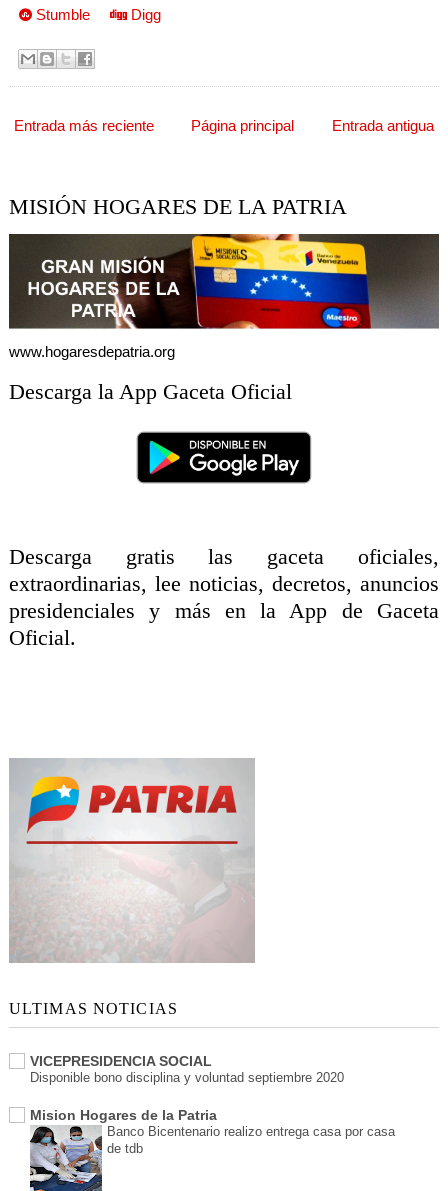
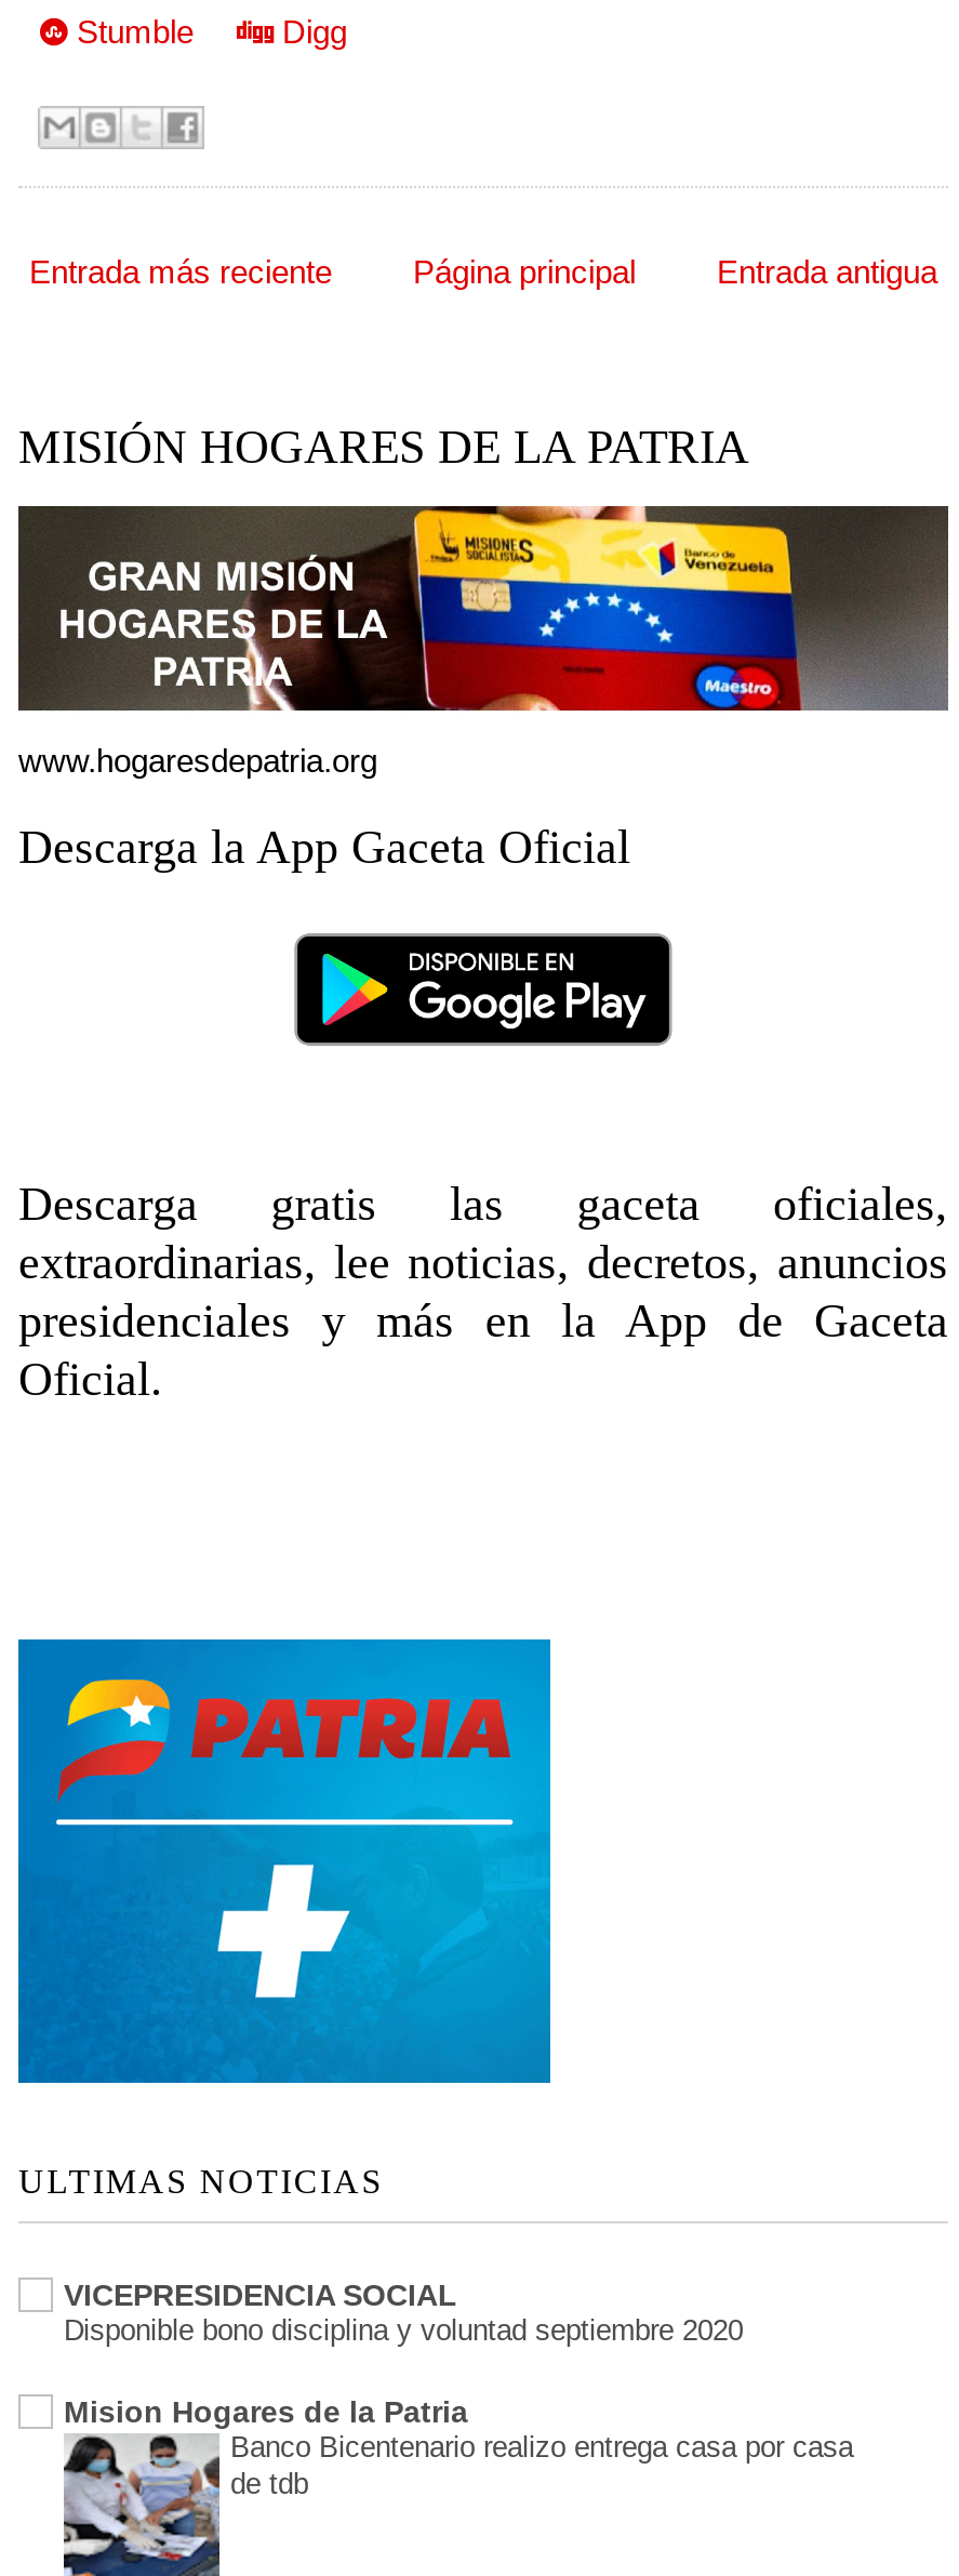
[9,758,255,963] [image] -> [16,1637,552,2085] [image]

